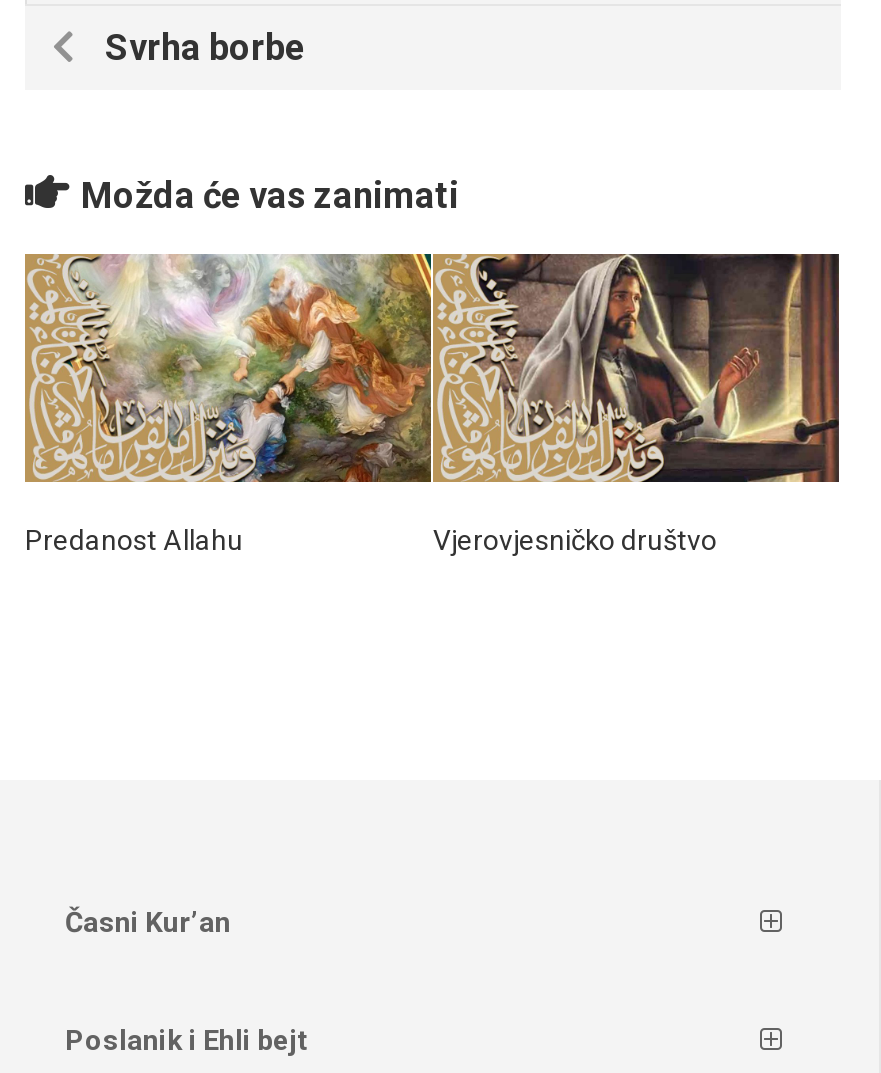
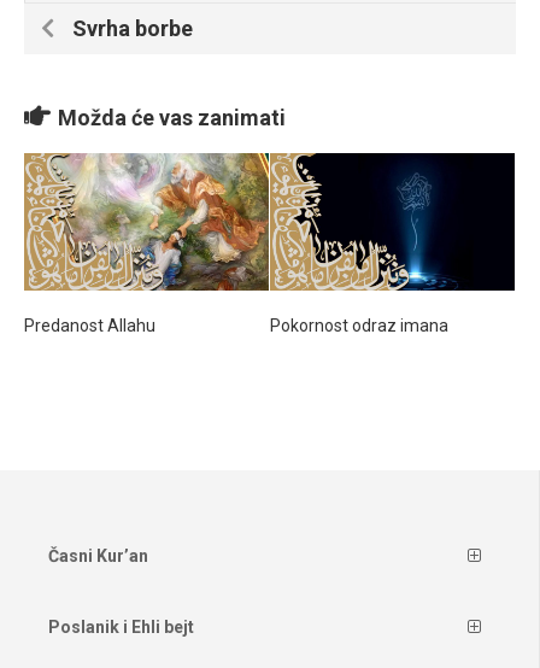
[433,252,841,557] [image] | Vjerovjesničko društvo -> [270,152,515,336] [image] | Pokornost odraz imana

